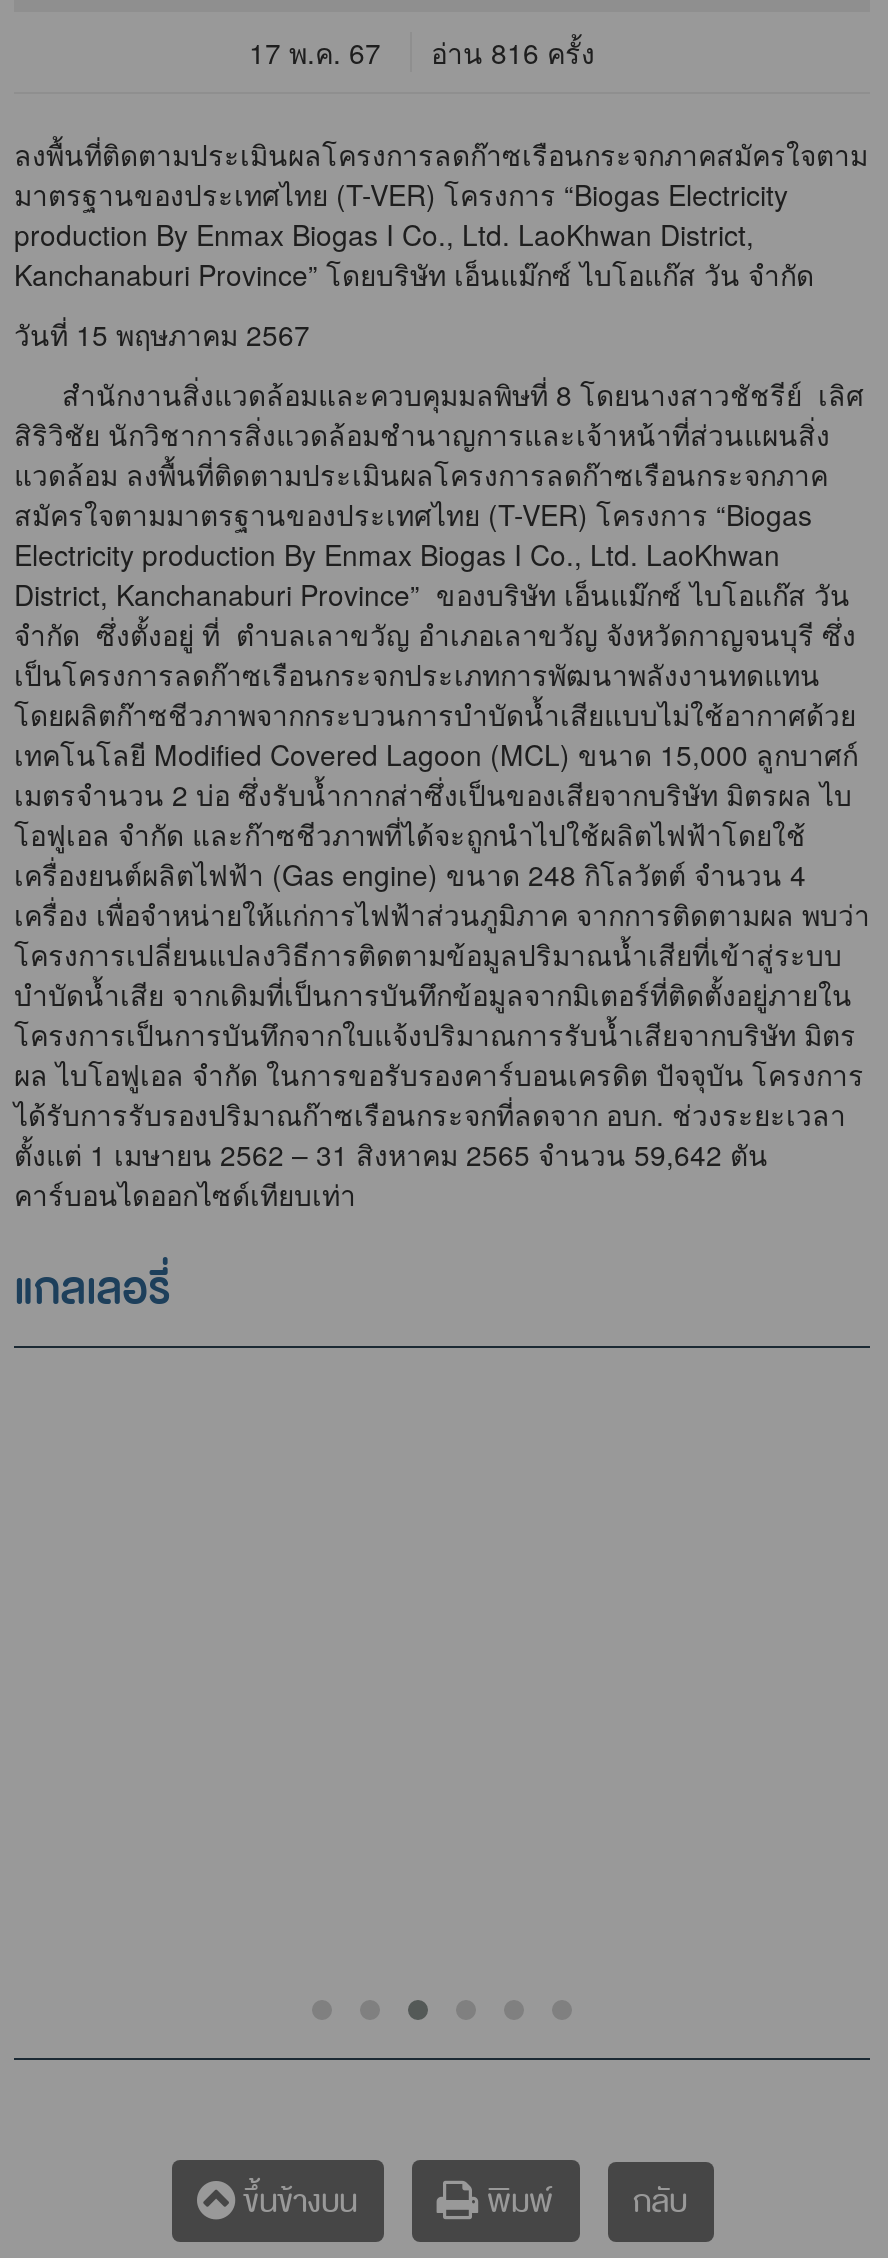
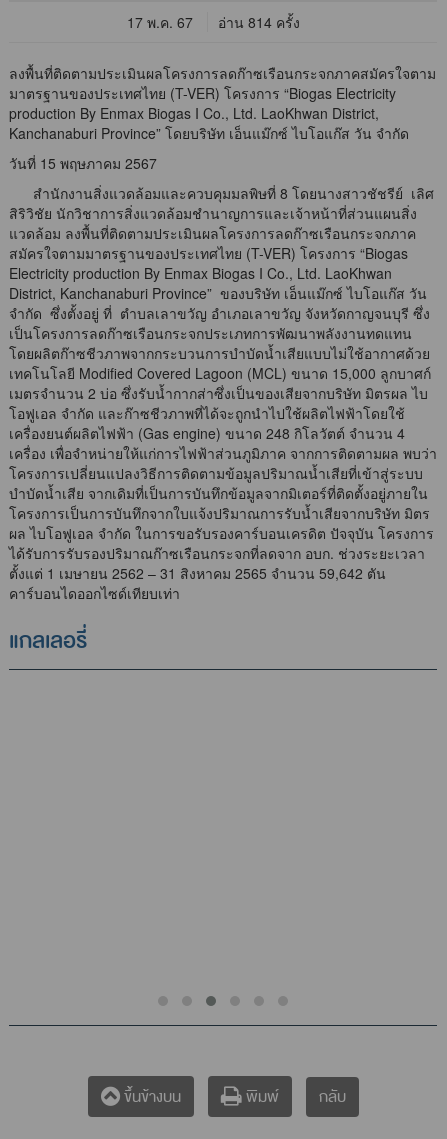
[431,33,595,73] อ่าน 816 ครั้ง -> [217,12,299,32] อ่าน 814 ครั้ง

